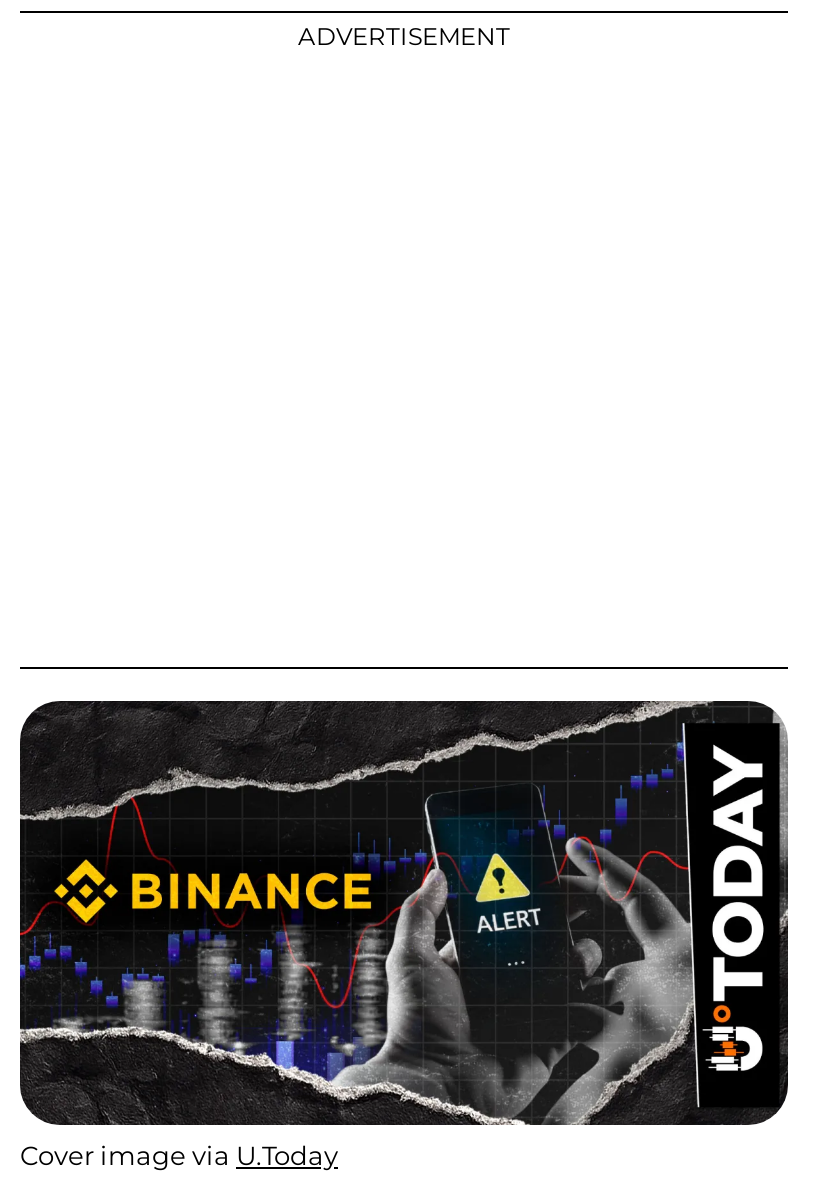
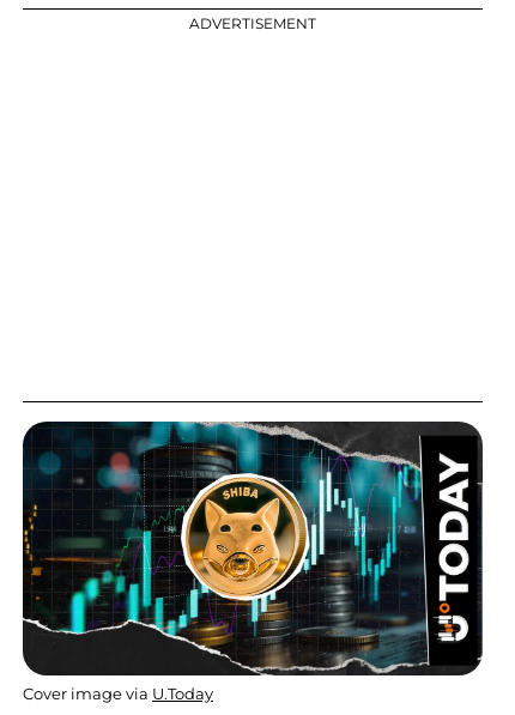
[18,699,788,1125] [image] -> [22,420,483,677] [image]

